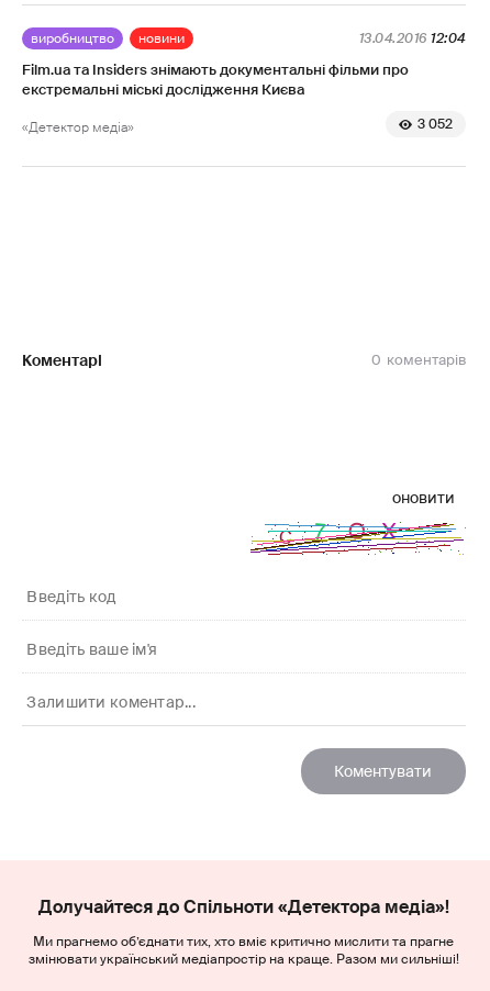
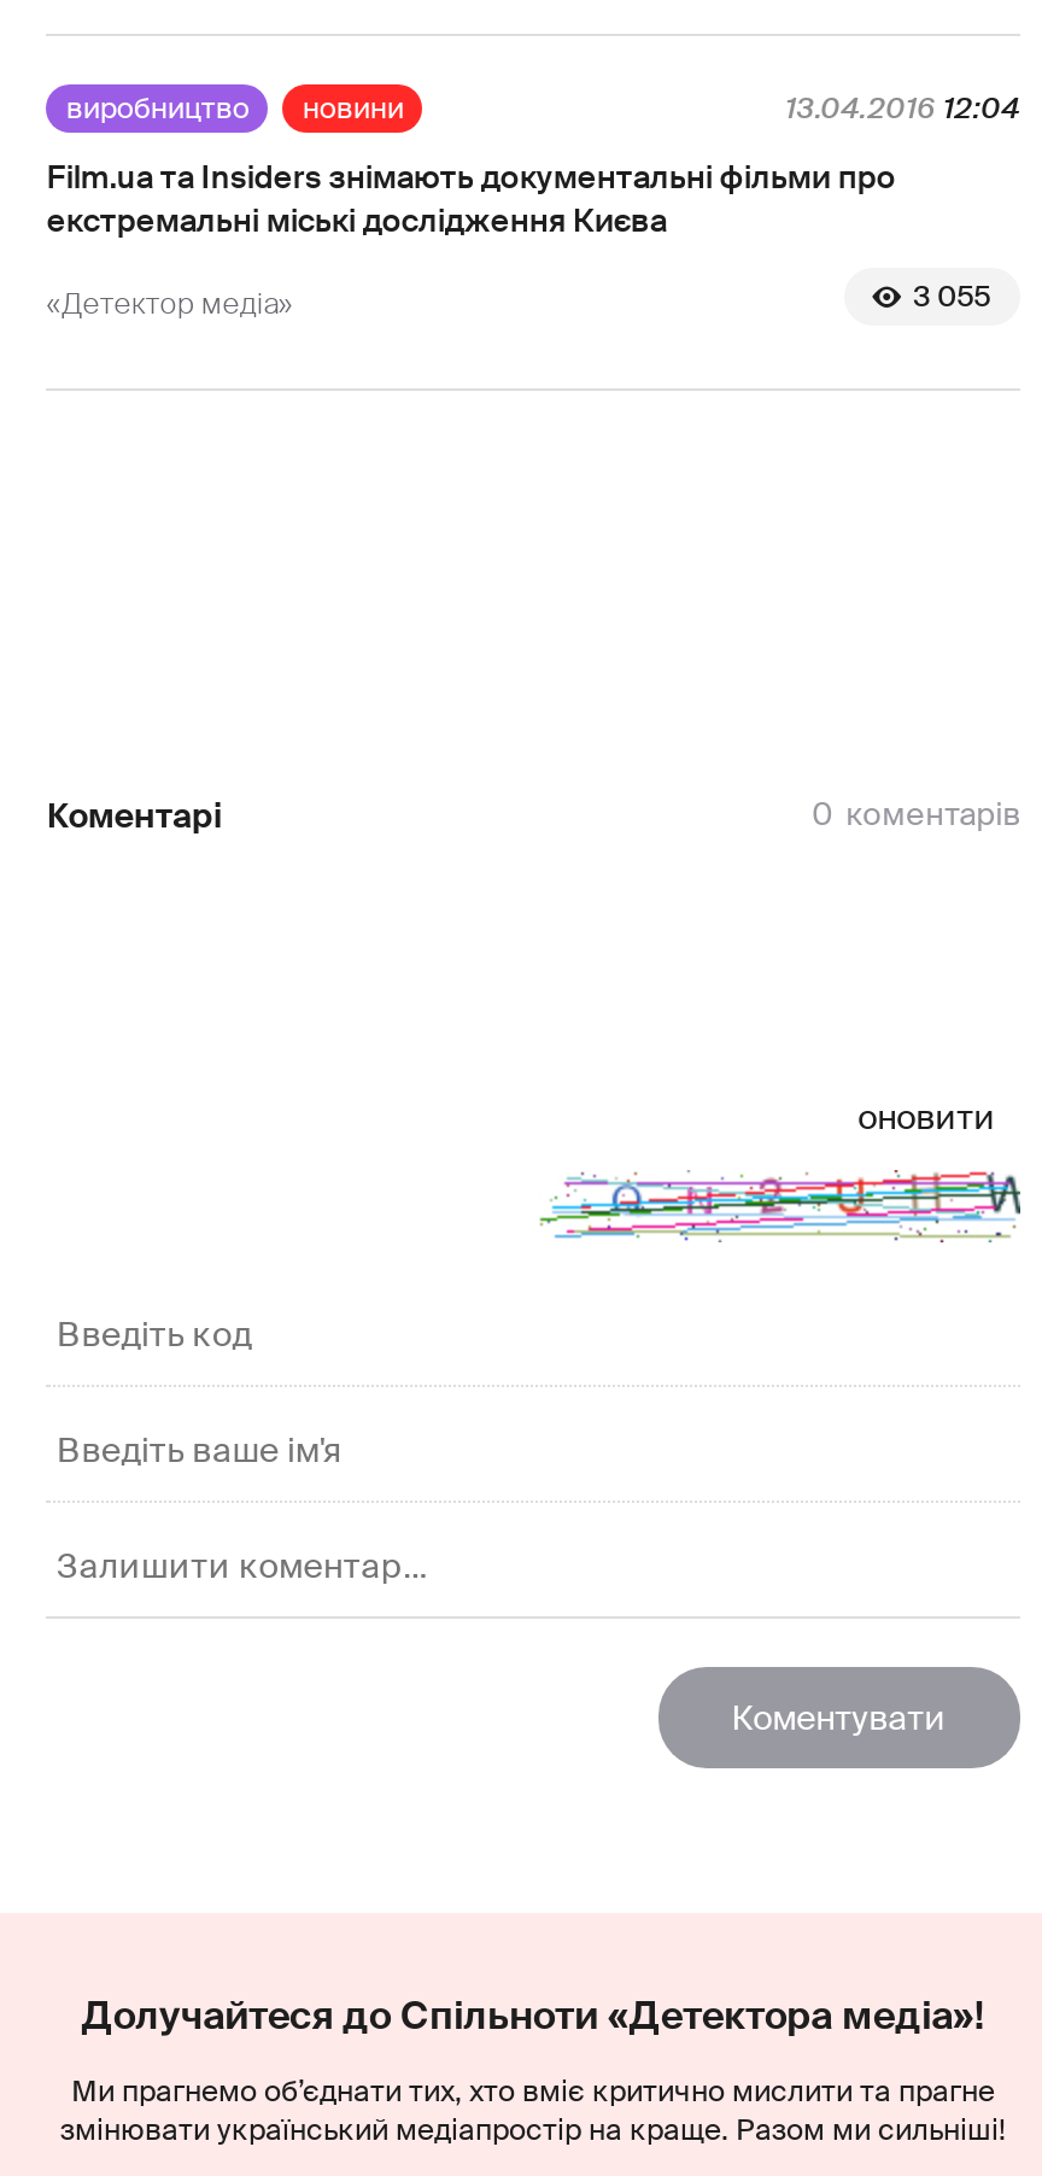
[417,116,452,133] 3 052 -> [913,278,990,317] 3 055
[247,521,466,556] [image] -> [538,1168,1023,1245] [image]

